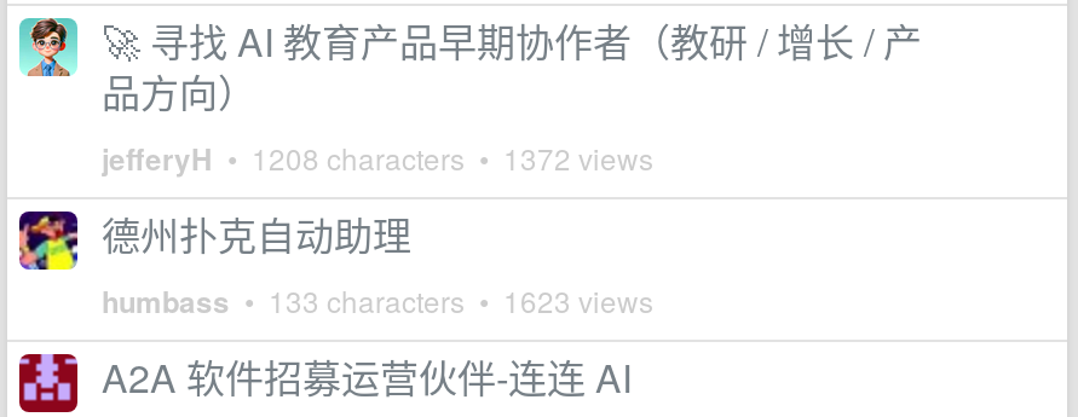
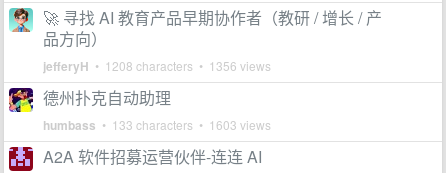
[102,137,653,180] jefferyH • 1208 characters • 1372 views -> [43,57,271,75] jefferyH • 1208 characters • 1356 views
[102,279,653,323] humbass • 133 characters • 1623 views -> [43,116,271,134] humbass • 133 characters • 1603 views

